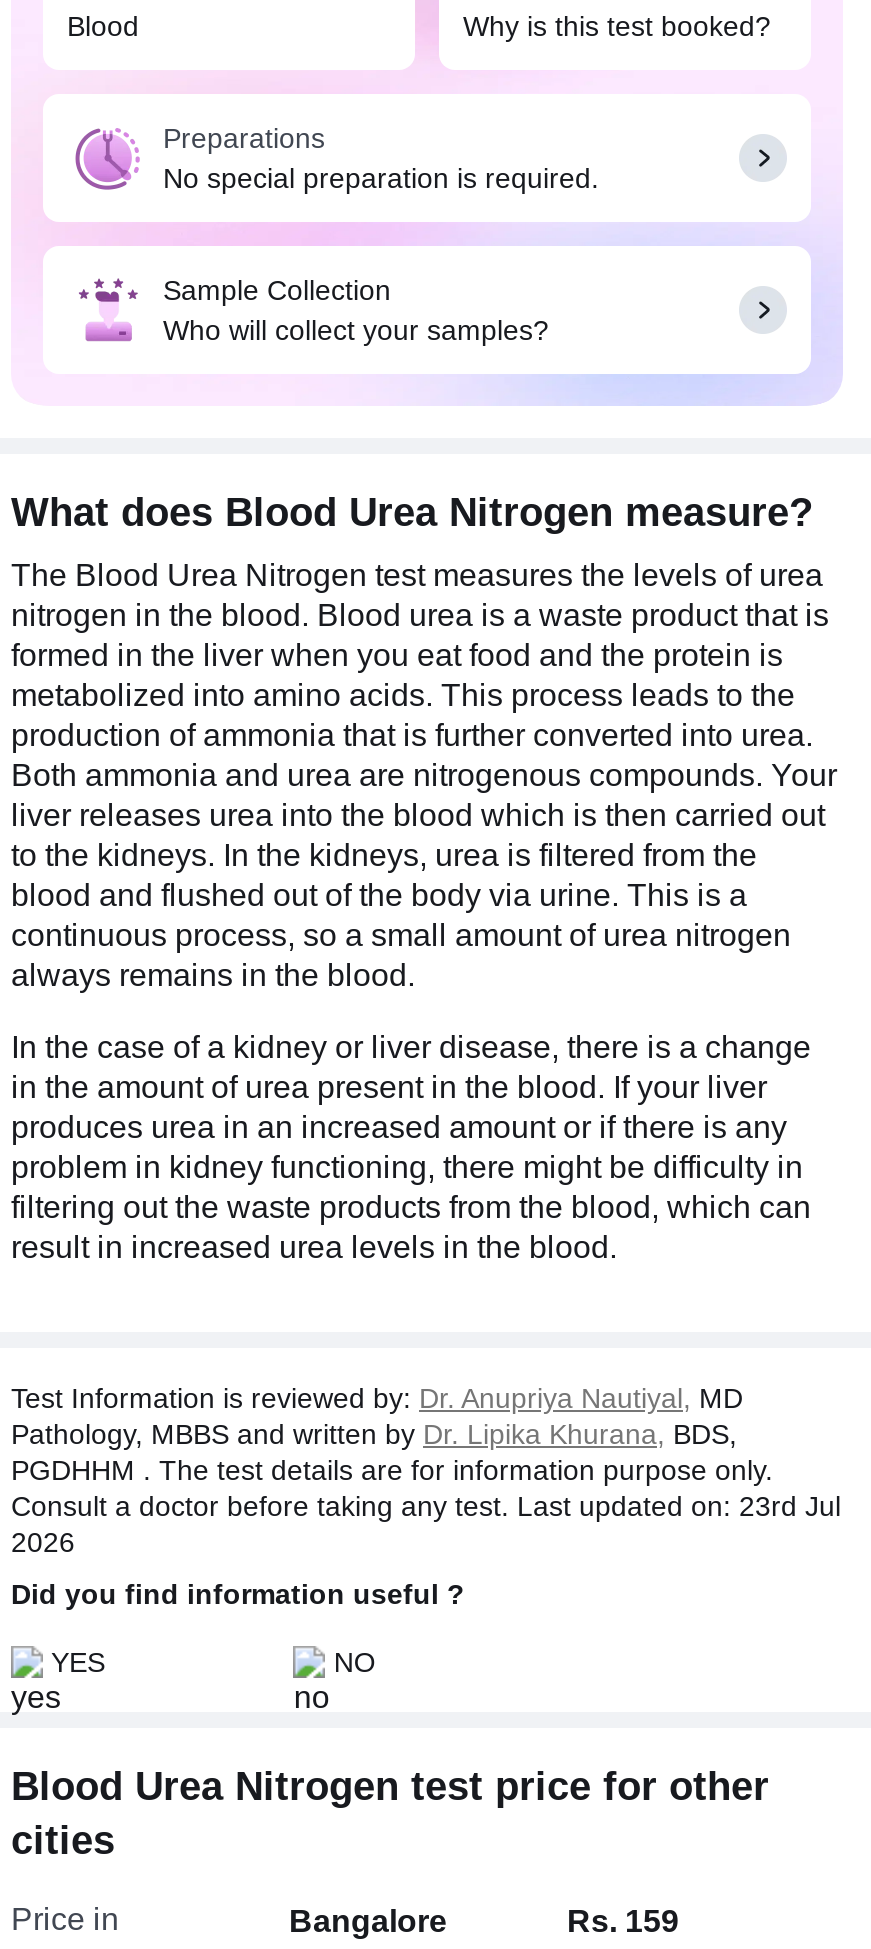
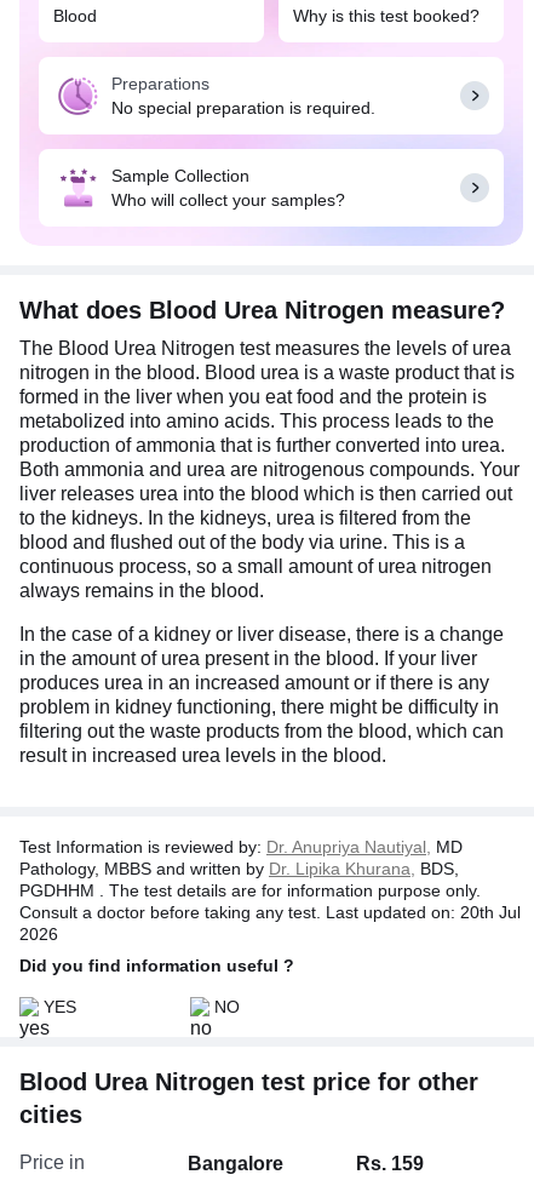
[11,1490,841,1522] Consult a doctor before taking any test. Last updated on: 23rd Jul -> [19,903,521,922] Consult a doctor before taking any test. Last updated on: 20th Jul

